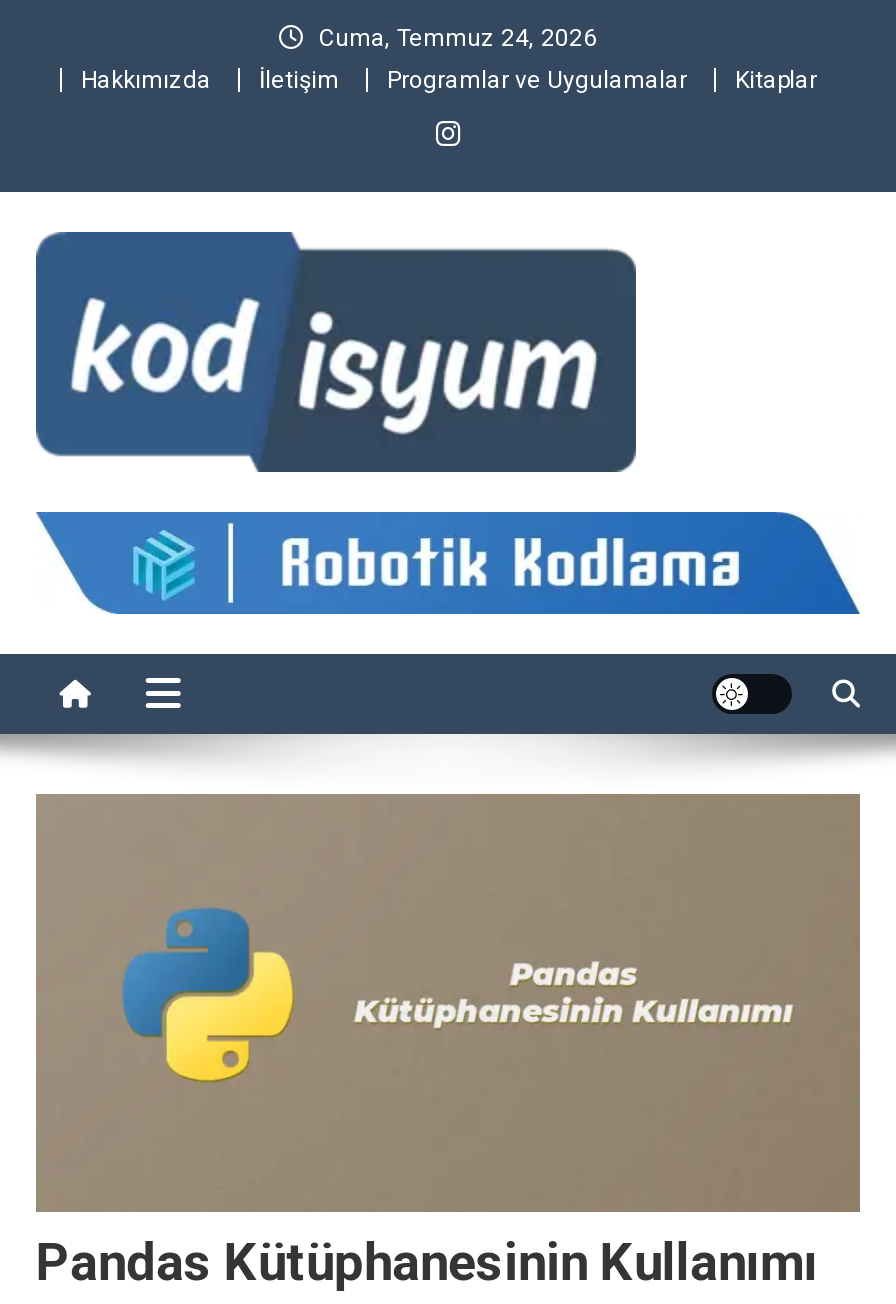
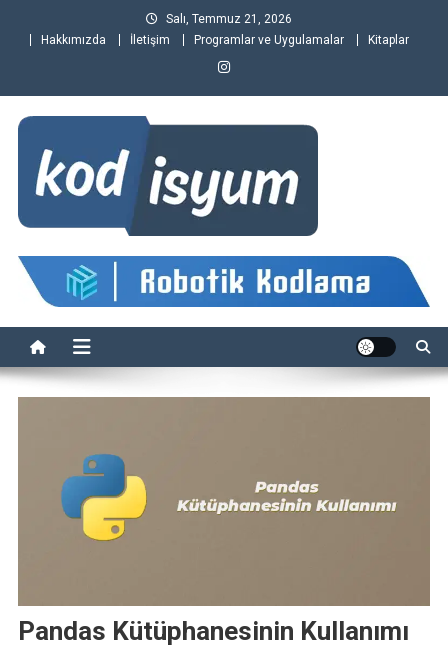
[319,24,597,52] Cuma, Temmuz 24, 2026 -> [166,12,292,26] Salı, Temmuz 21, 2026

